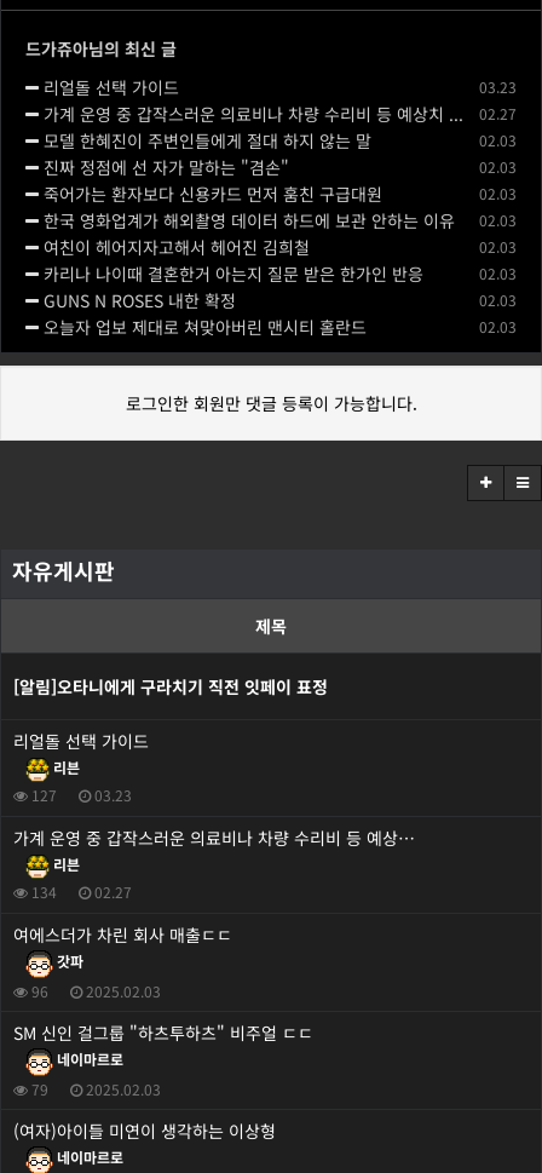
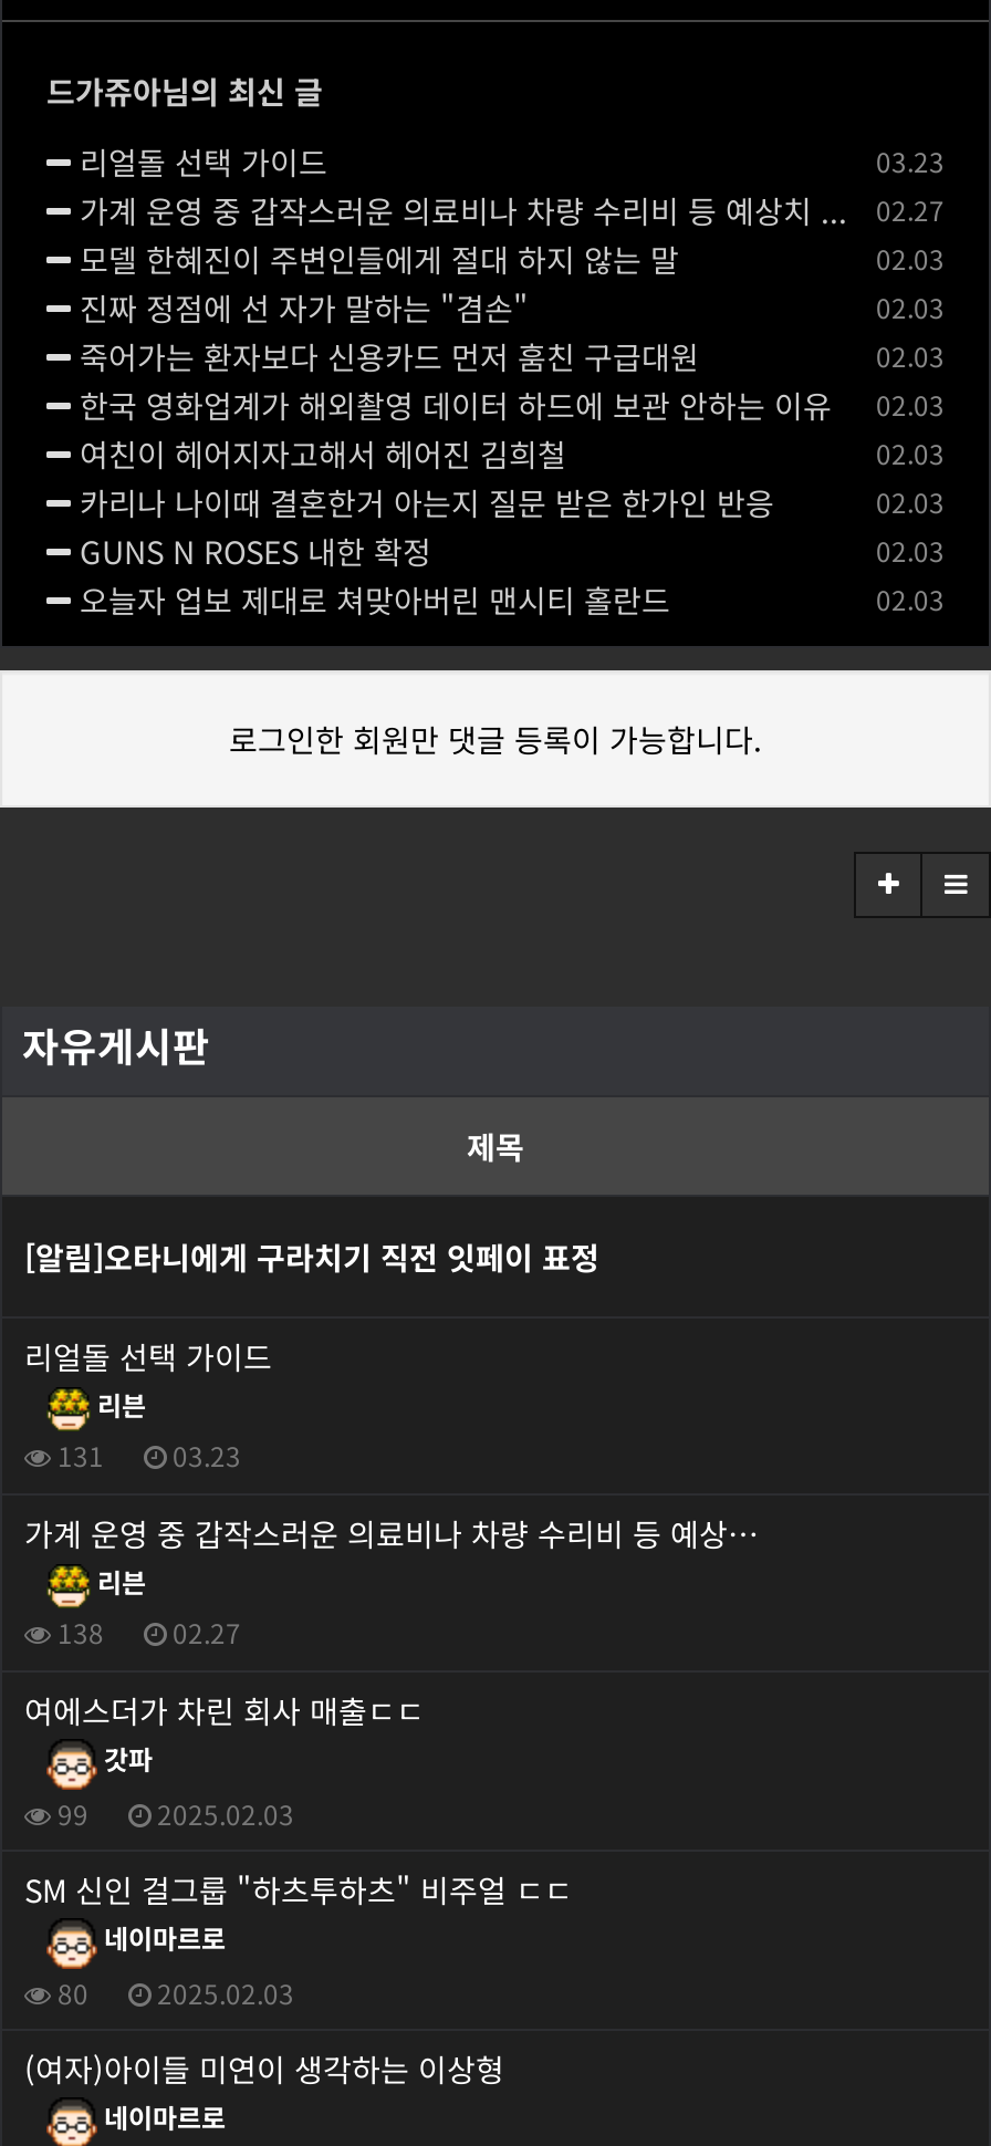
[28,785,132,805] 127 03.23 -> [51,1436,241,1474] 131 03.23
[28,881,132,902] 134 02.27 -> [51,1613,241,1651] 138 02.27
[28,980,161,1001] 96 2025.02.03 -> [51,1793,294,1831] 99 2025.02.03
[28,1078,161,1099] 79 2025.02.03 -> [51,1973,294,2010] 80 2025.02.03

